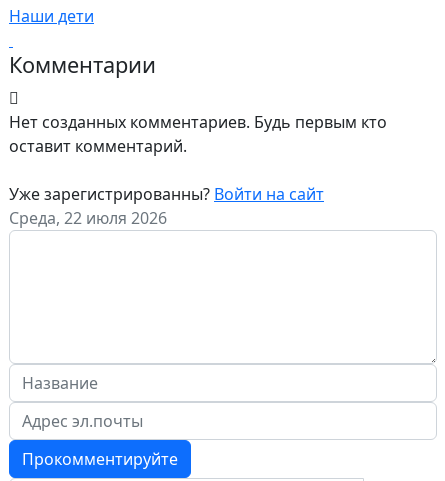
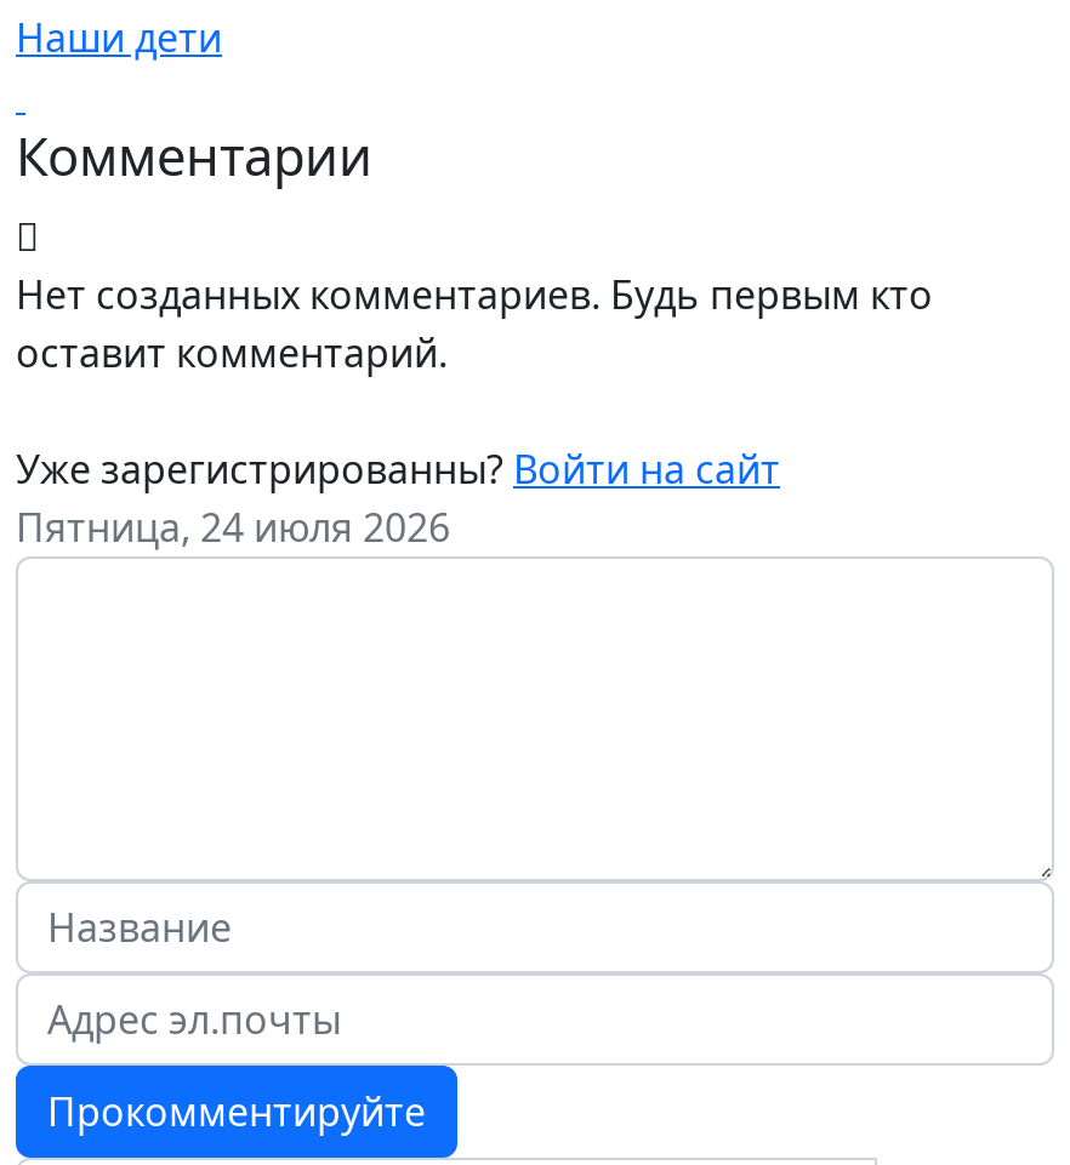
[9,207,167,229] Среда, 22 июля 2026 -> [16,500,450,553] Пятница, 24 июля 2026

